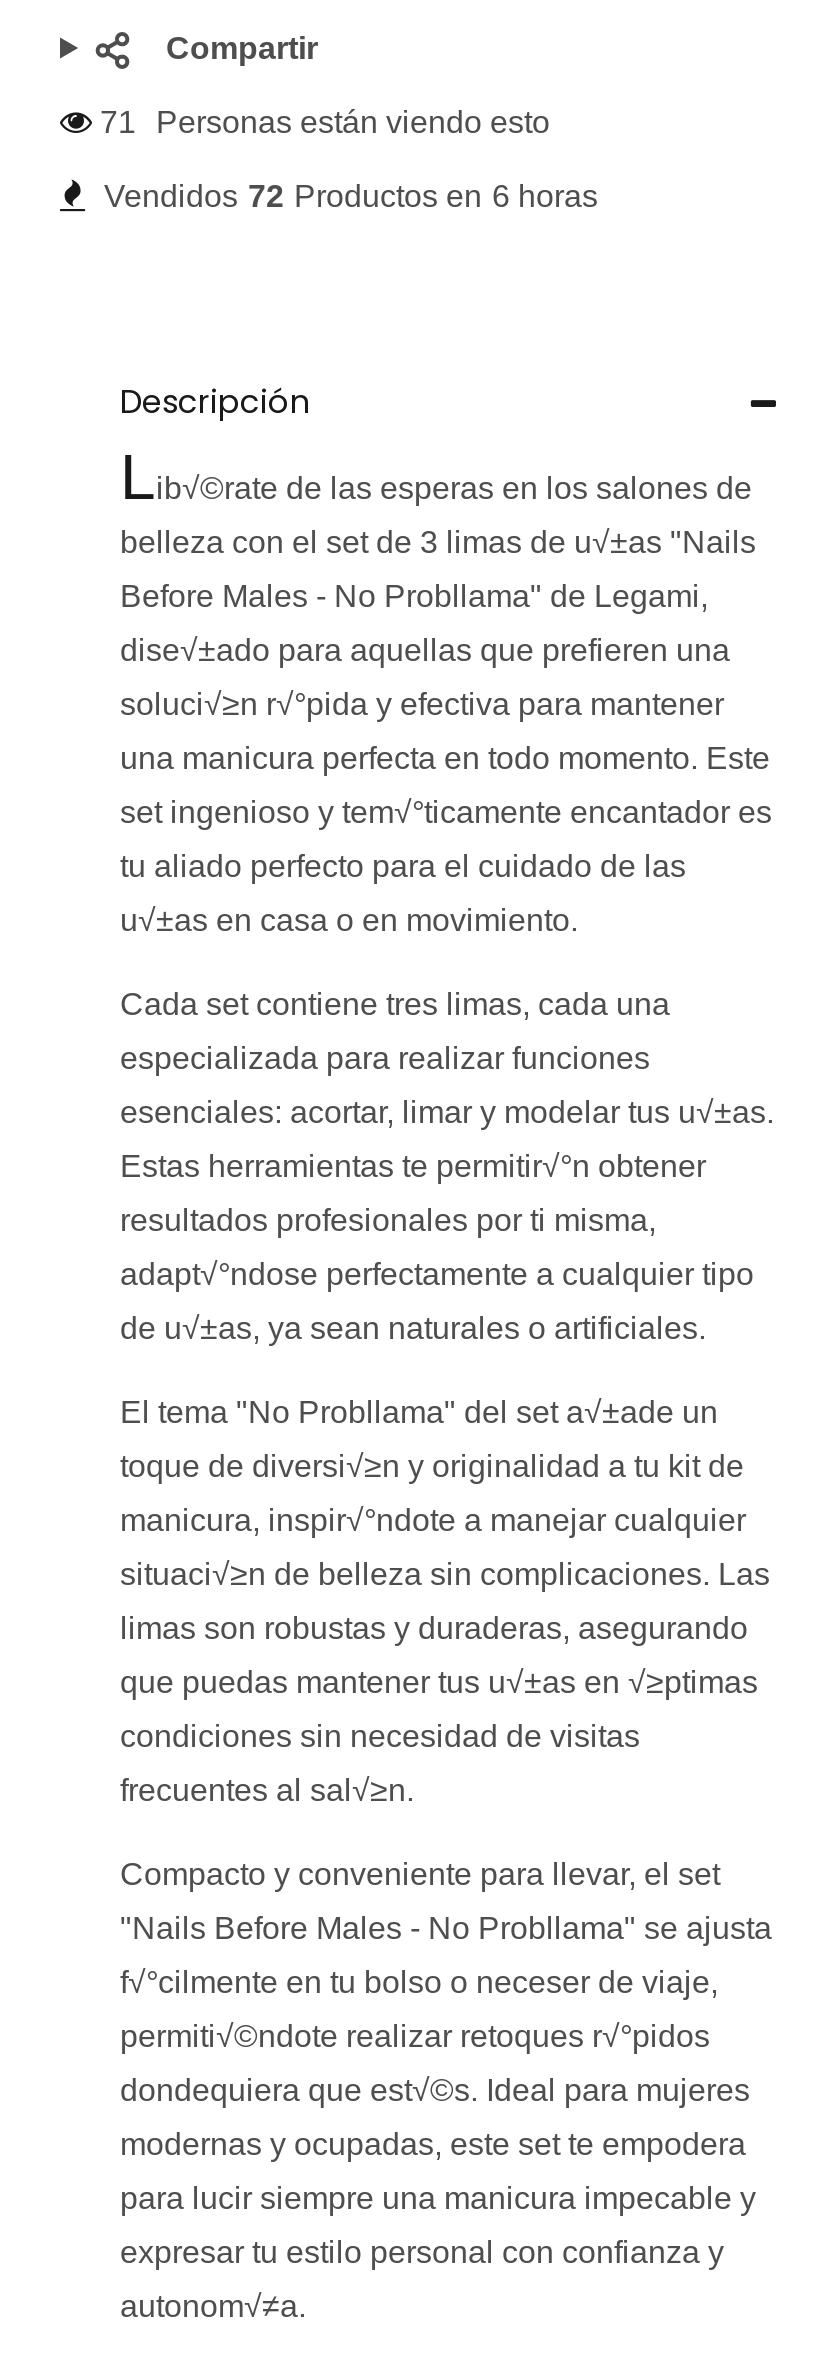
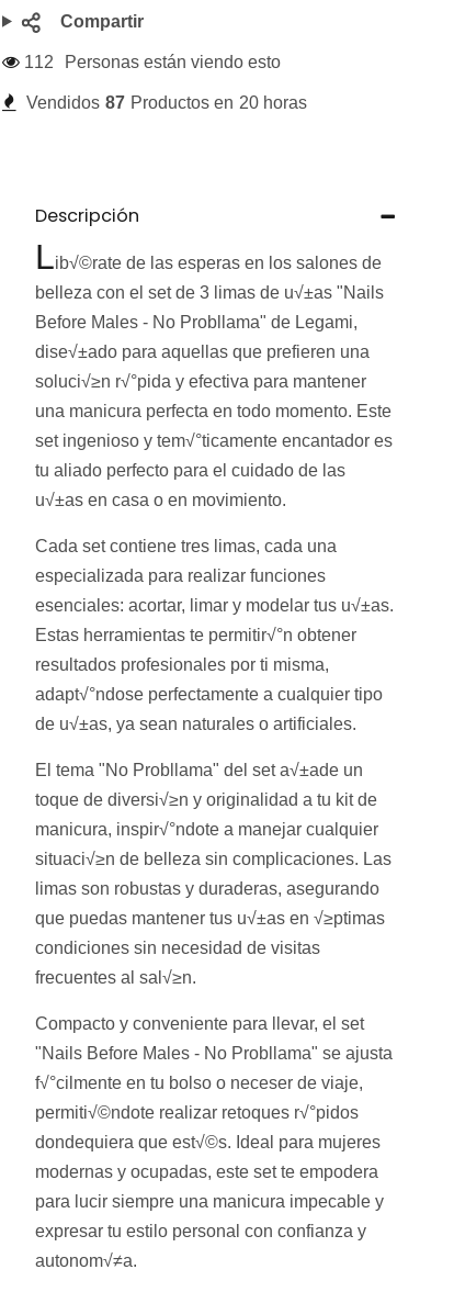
[100,105,550,139] 71 Personas están viendo esto -> [24,53,281,71] 112 Personas están viendo esto
[104,179,598,213] Vendidos 72 Productos en 6 horas -> [26,93,307,112] Vendidos 87 Productos en 20 horas

